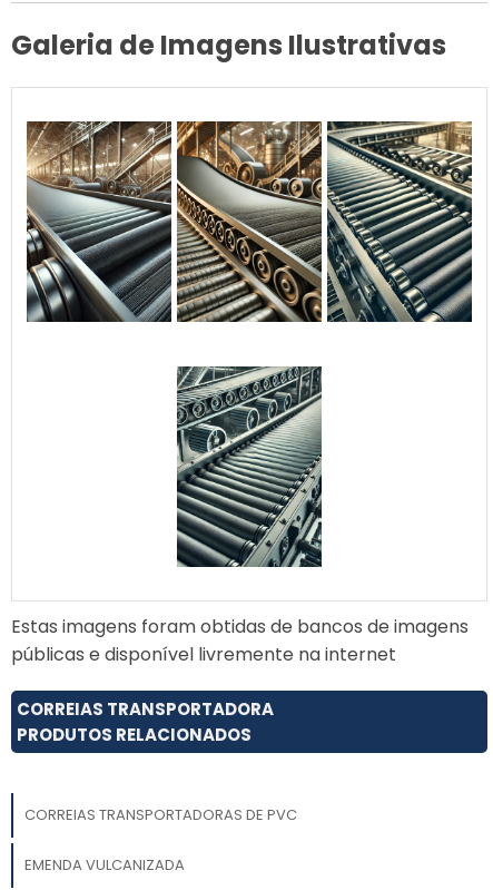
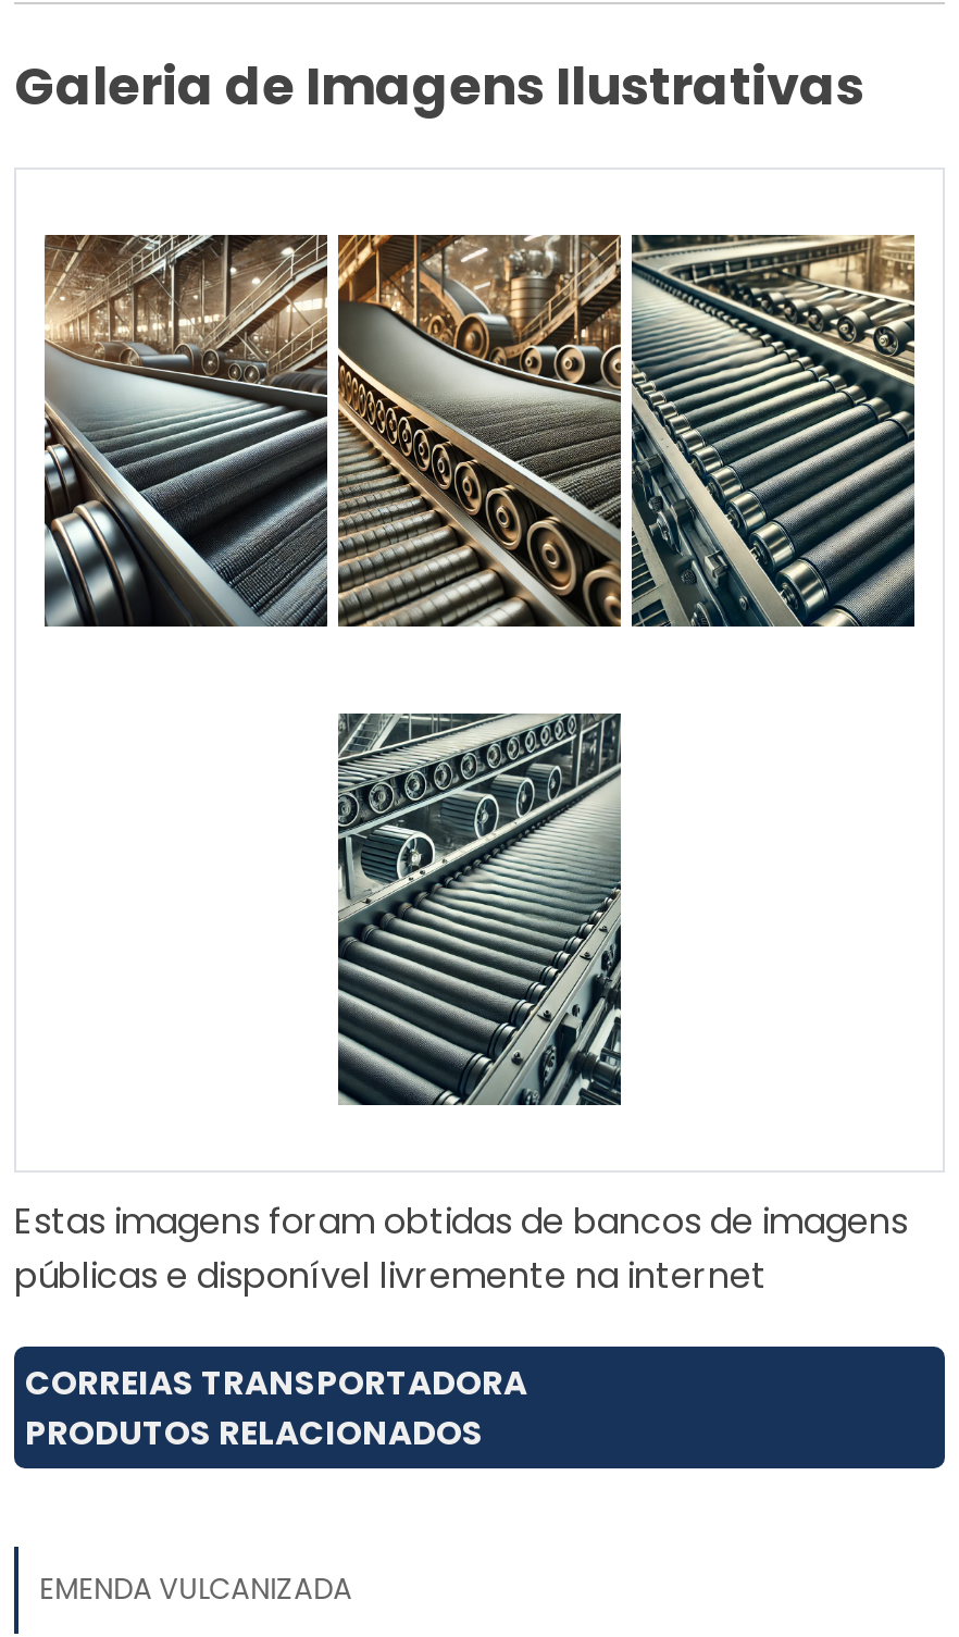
[24,804,297,825] CORREIAS TRANSPORTADORAS DE PVC -> none

